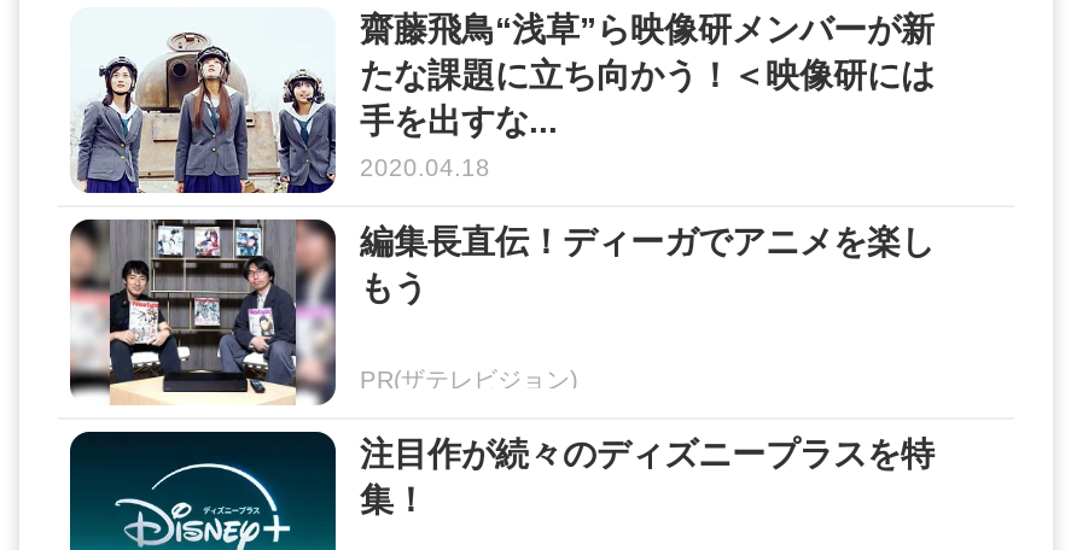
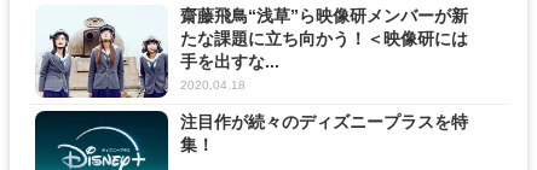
[68,217,935,405] [image] | 編集長直伝！ディーガでアニメを楽し | もう | PR(ザテレビジョン) -> none

